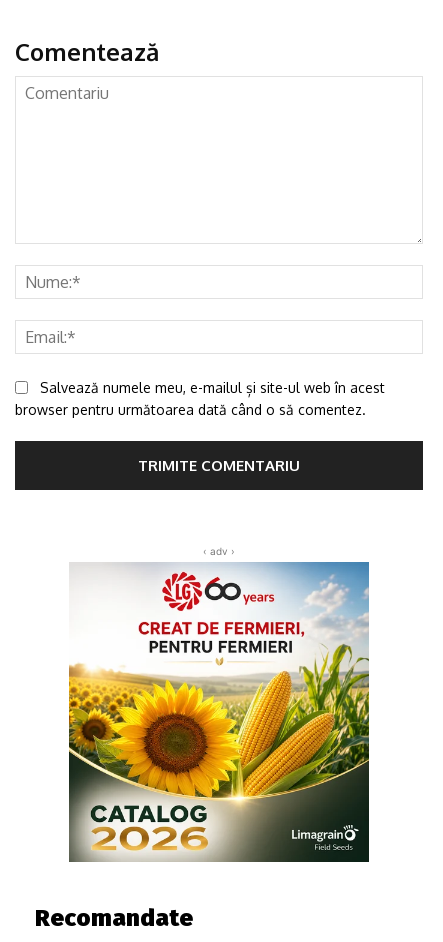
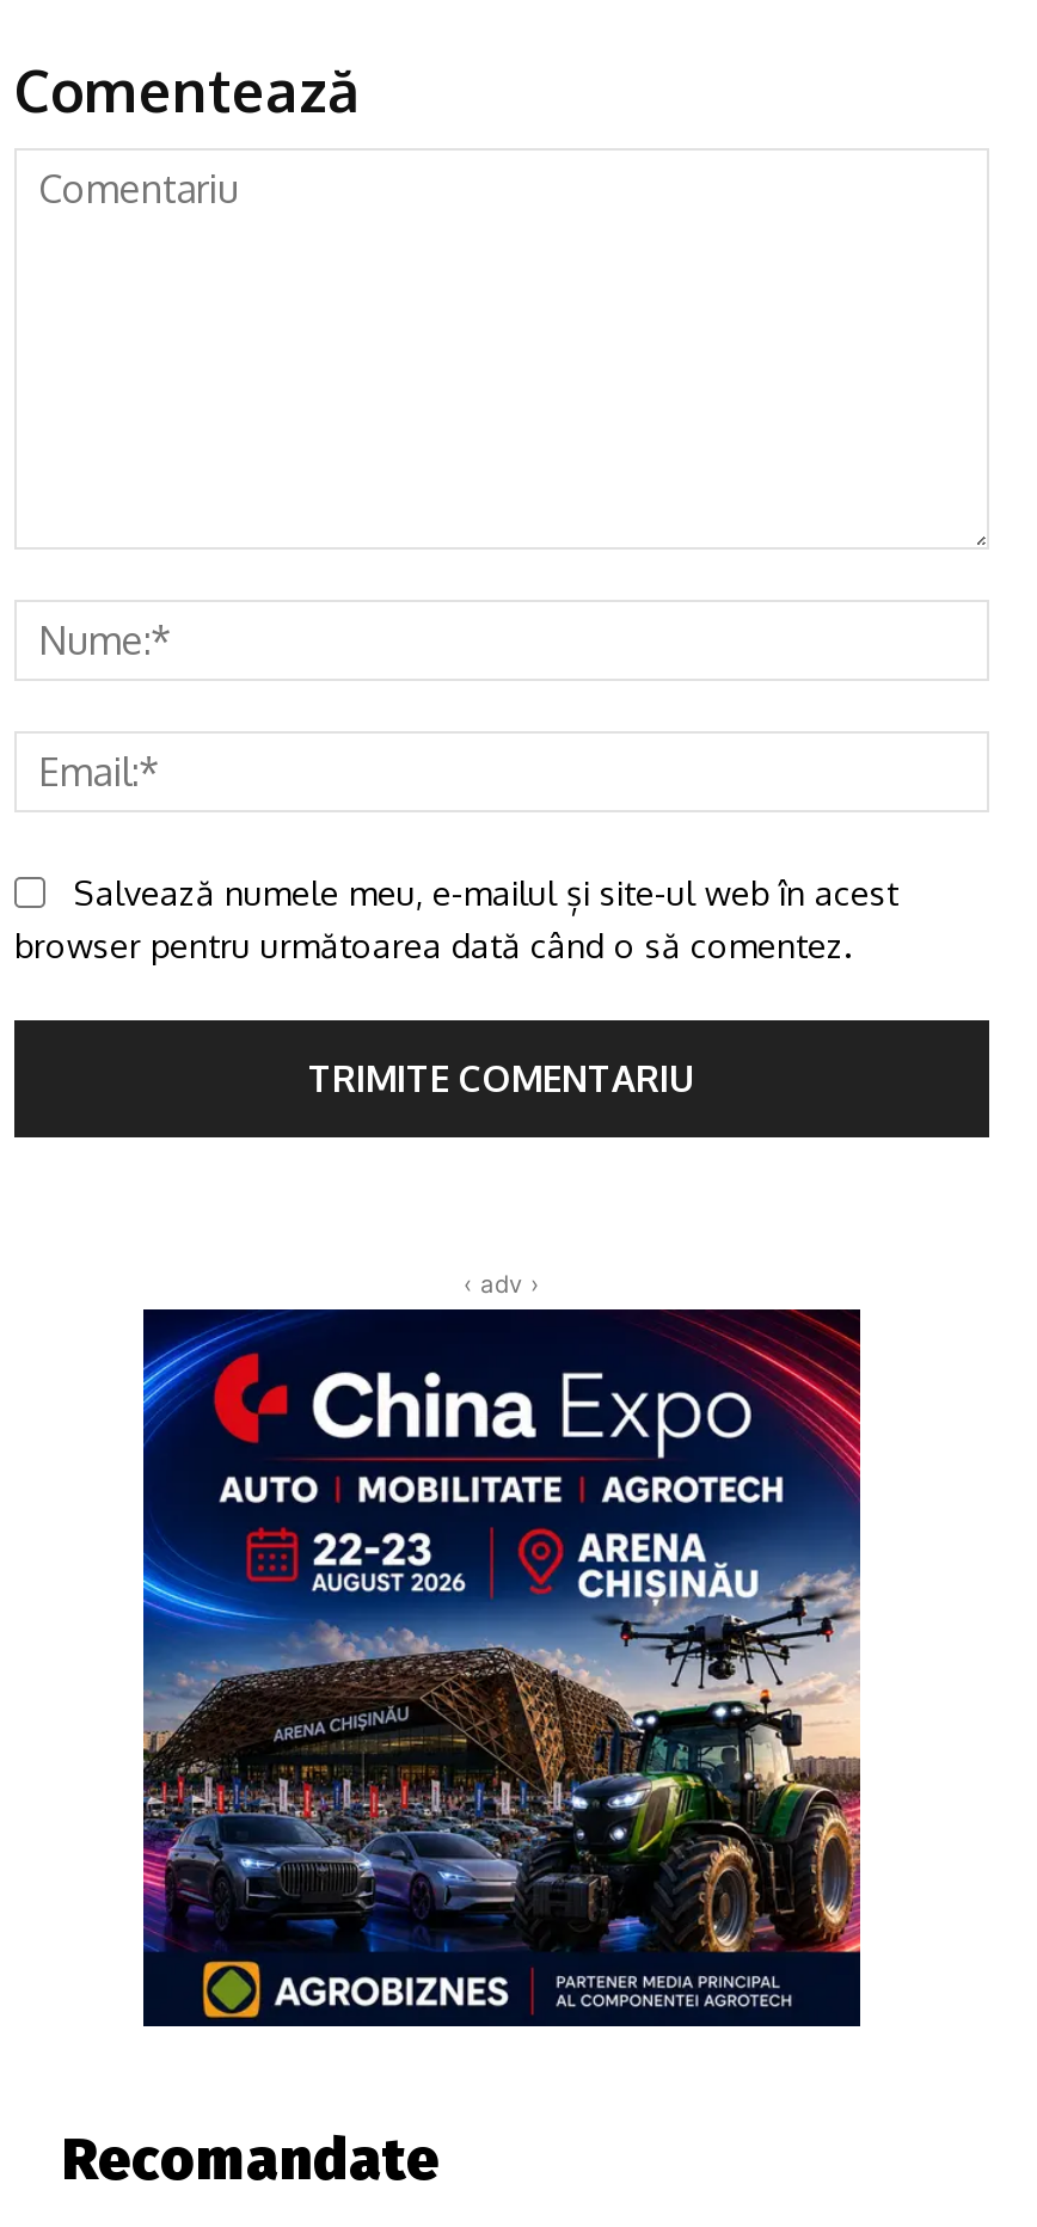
[68,561,370,863] [image] -> [141,1307,863,2029] [image]

